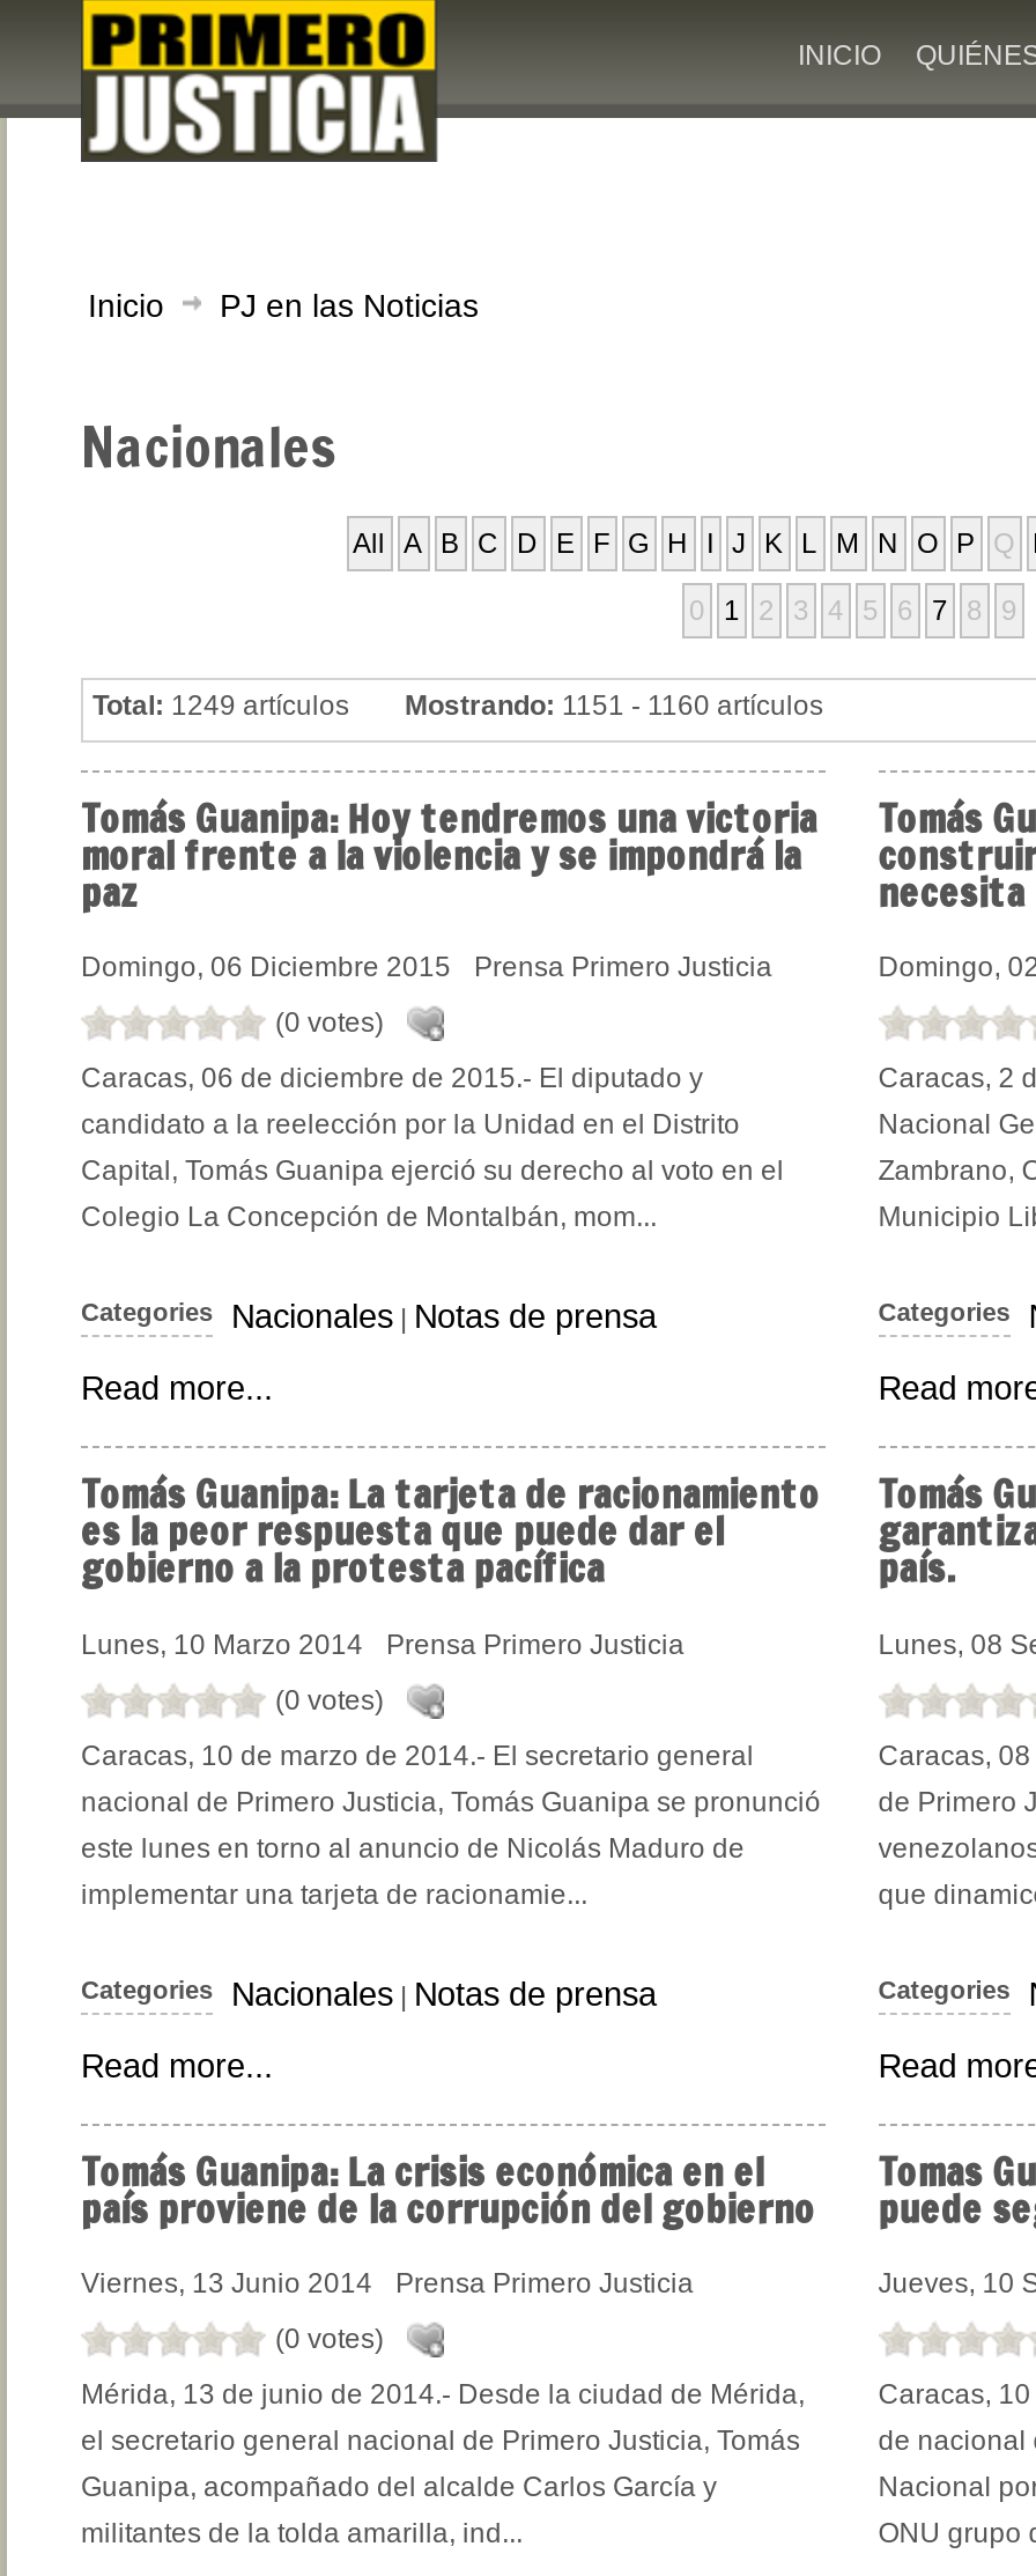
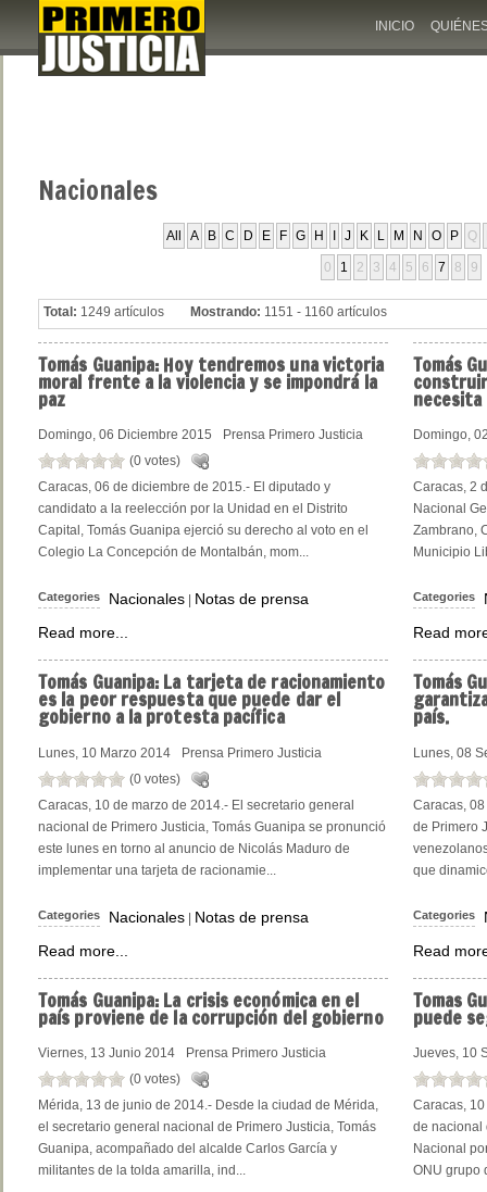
[88,287,479,324] Inicio | PJ en las Noticias -> none

